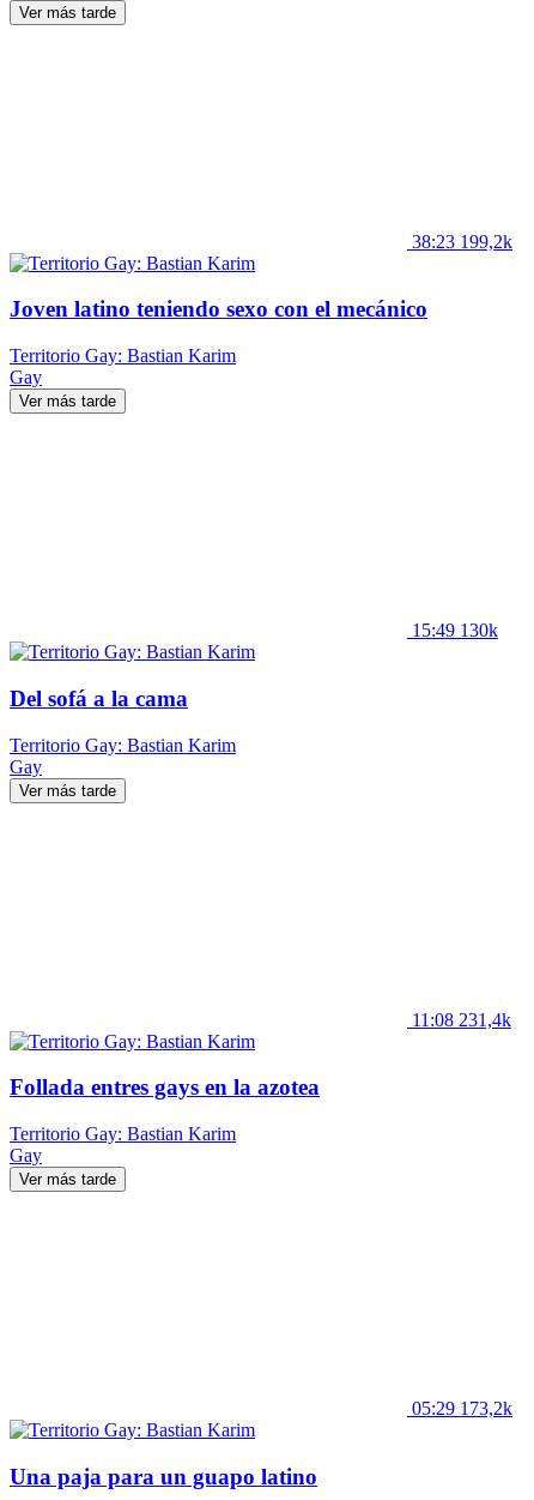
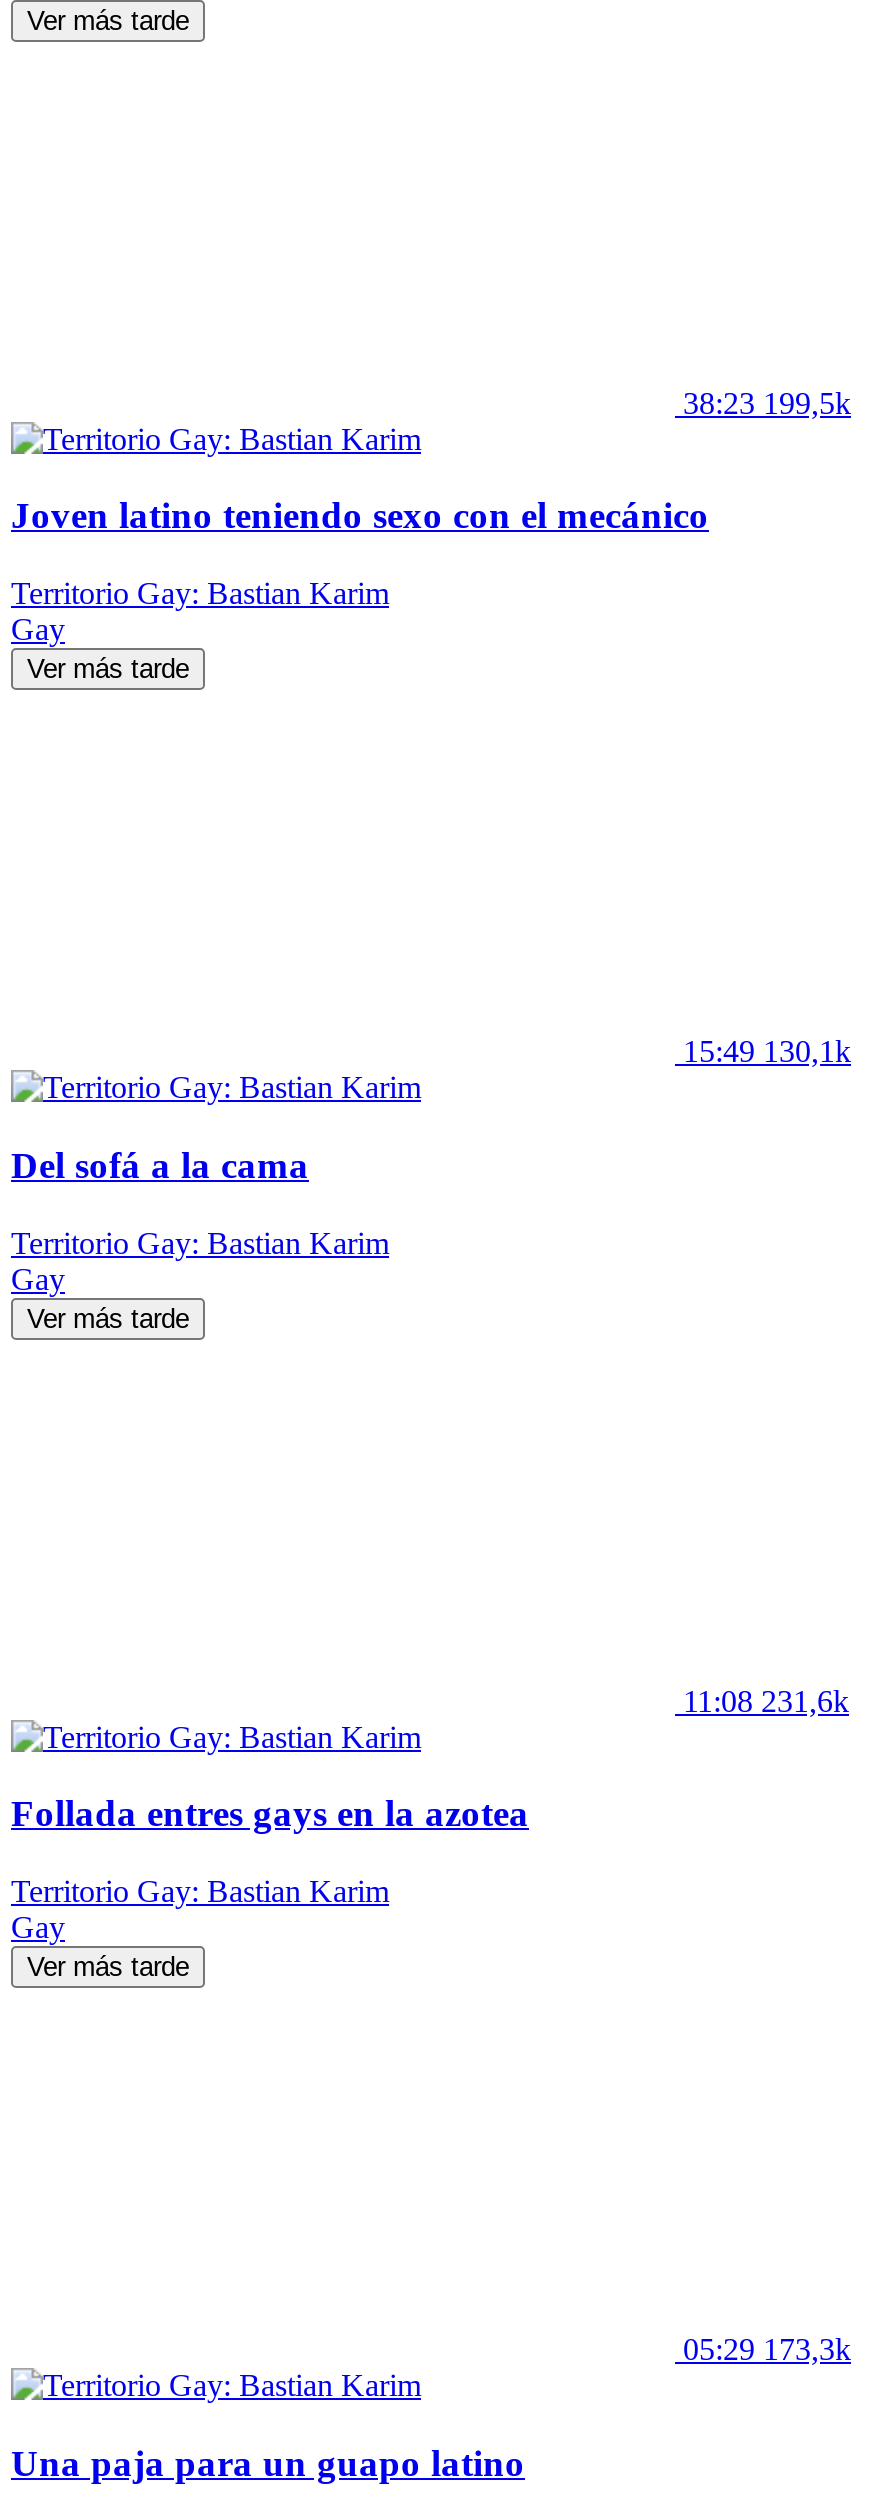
[412,231,512,252] 38:23 199,2k -> [683,386,851,420] 38:23 199,5k
[412,620,498,641] 15:49 130k -> [683,1034,851,1068] 15:49 130,1k
[412,1009,511,1029] 11:08 231,4k -> [683,1683,849,1717] 11:08 231,6k
[412,1398,512,1419] 05:29 173,2k -> [683,2332,851,2366] 05:29 173,3k

